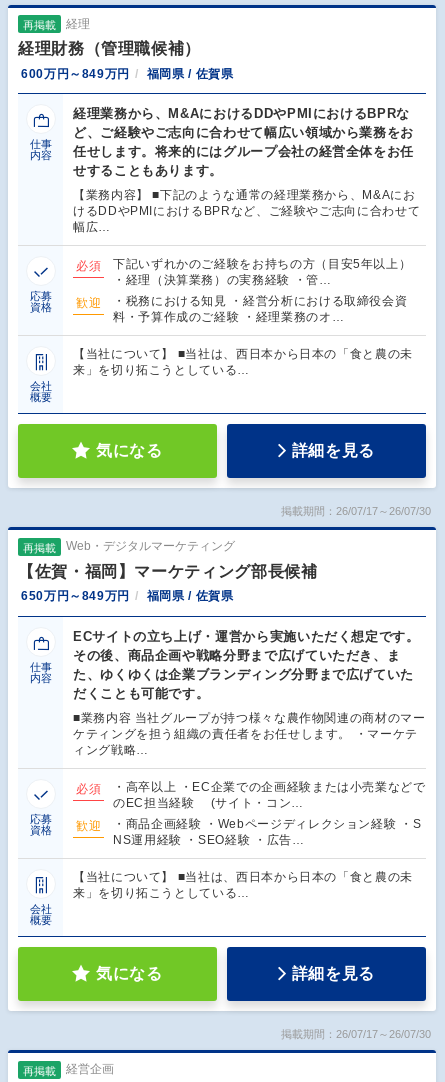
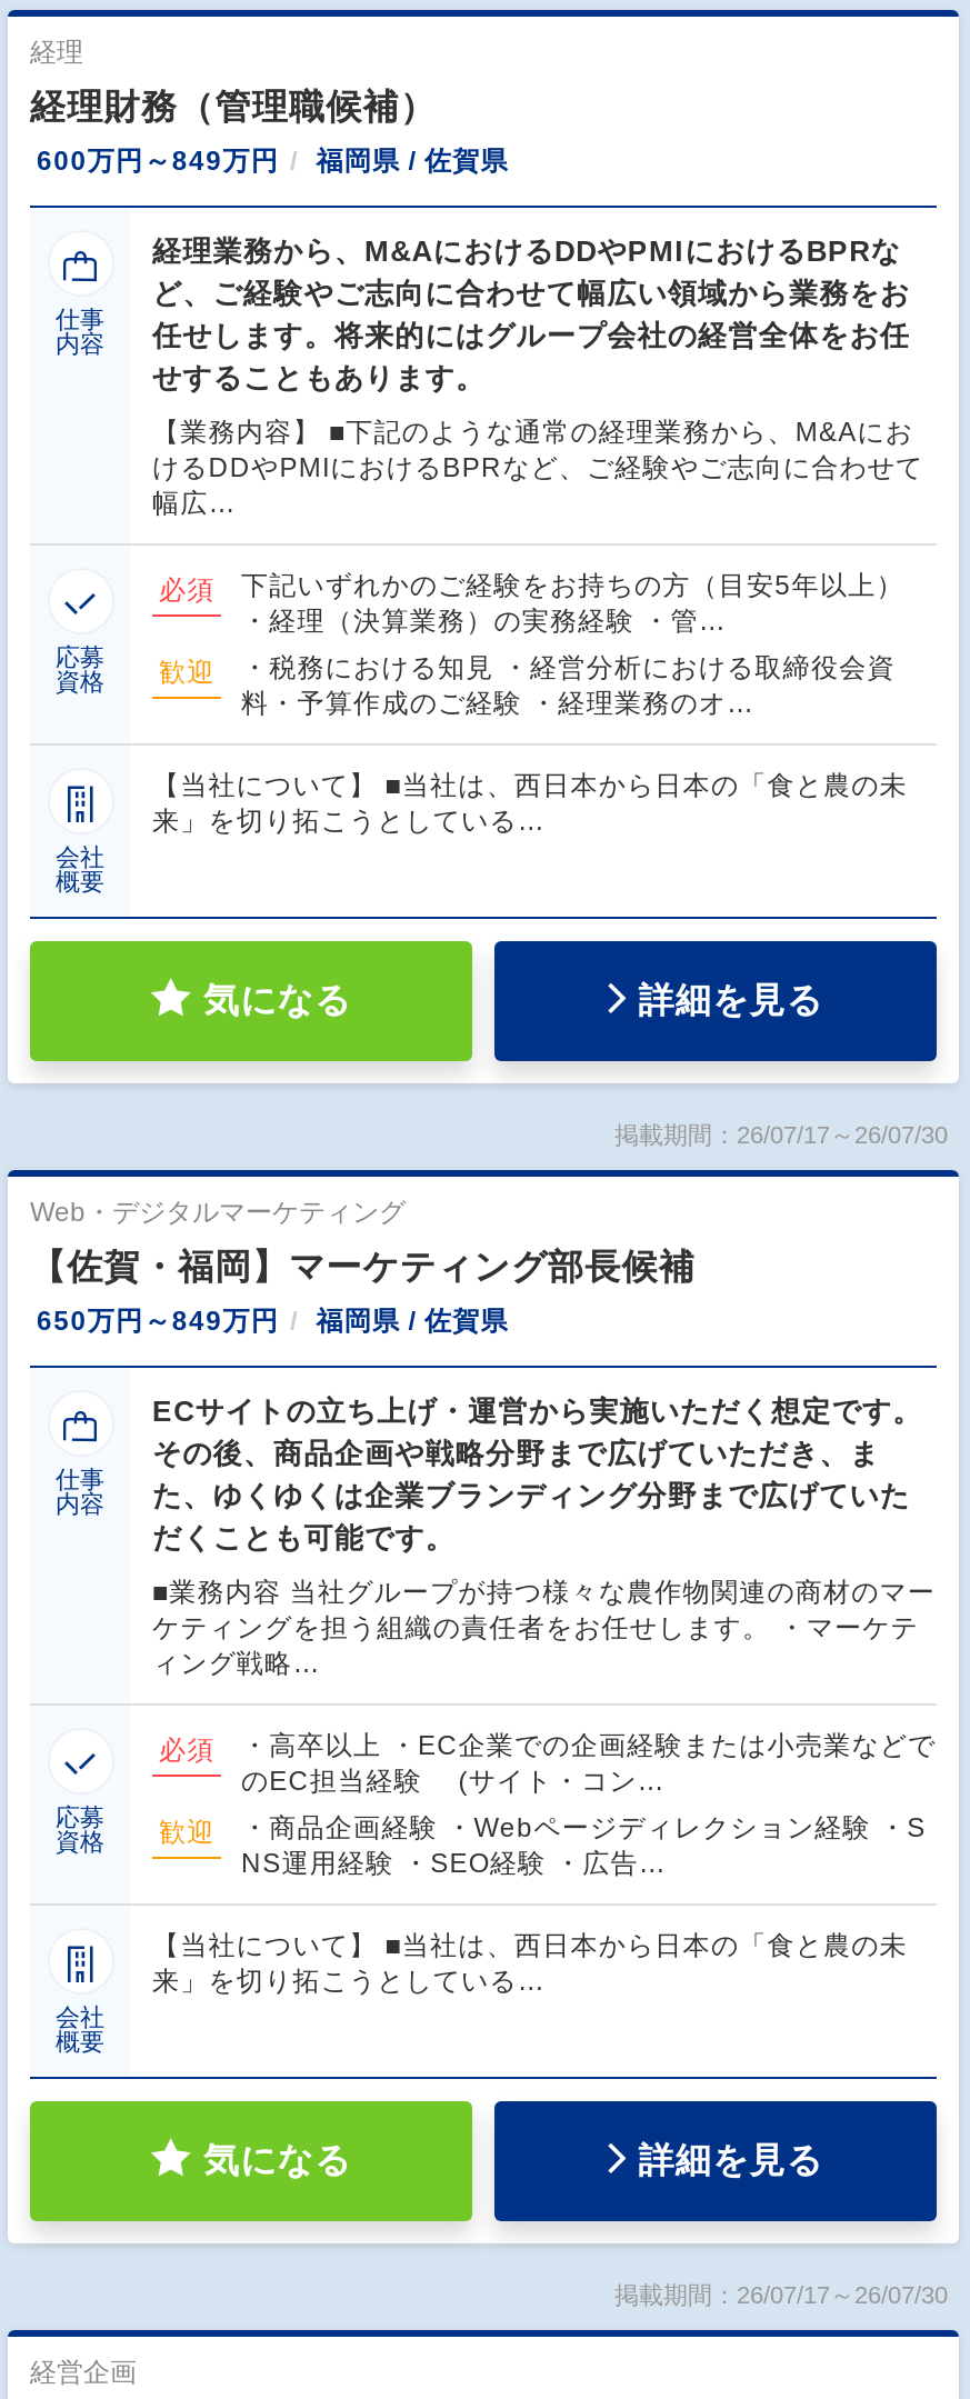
[23,19,56,31] 再掲載 -> none
[23,542,56,554] 再掲載 -> none
[23,1065,56,1077] 再掲載 -> none

